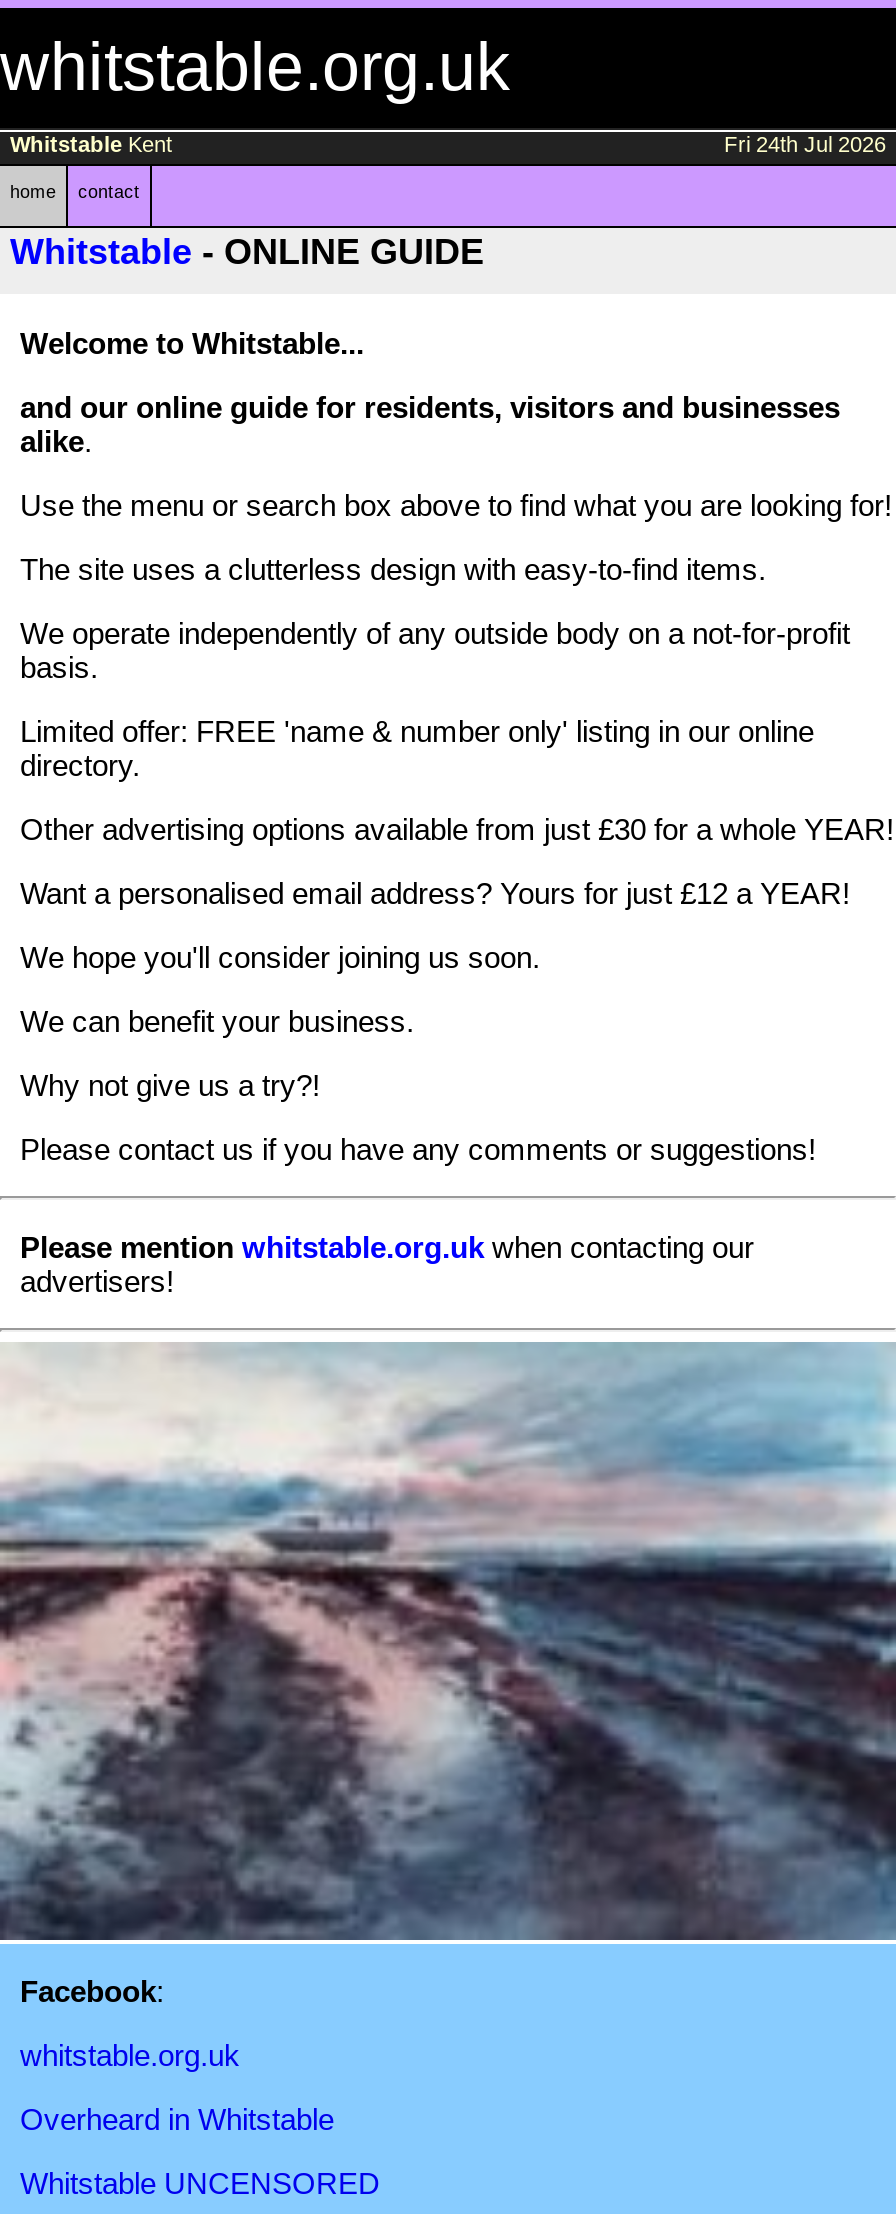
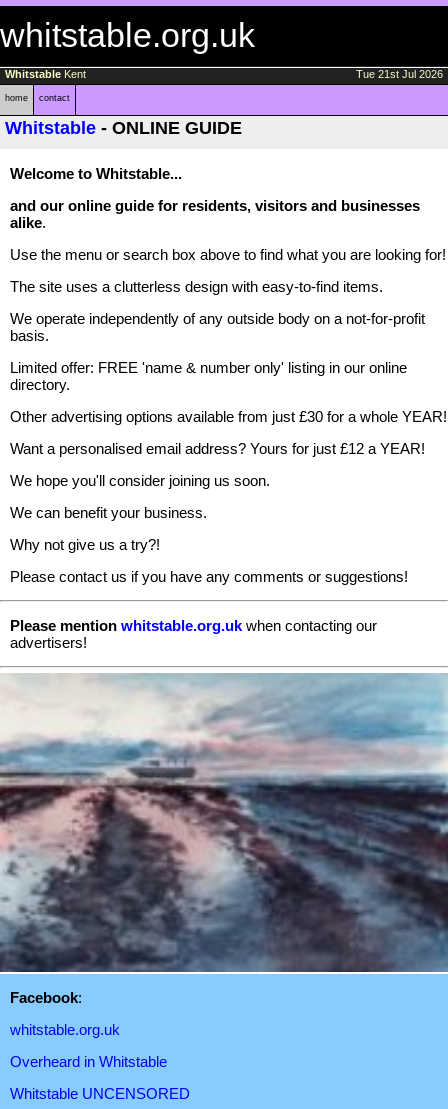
[724,132,886,156] Fri 24th Jul 2026 -> [356,68,443,80] Tue 21st Jul 2026

